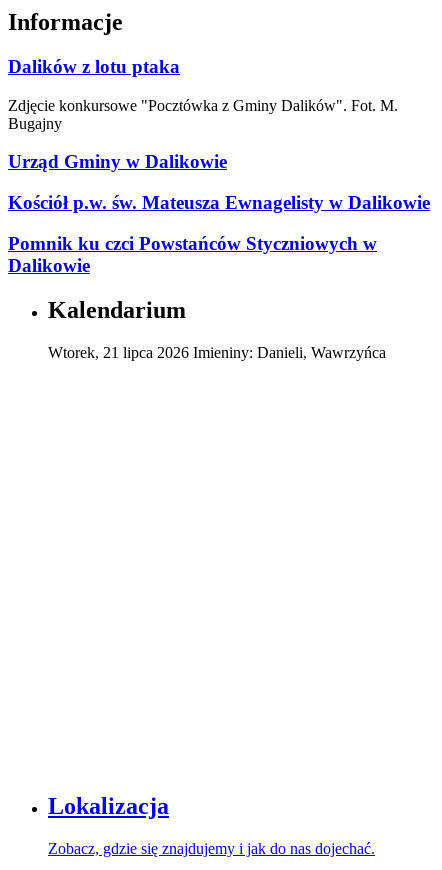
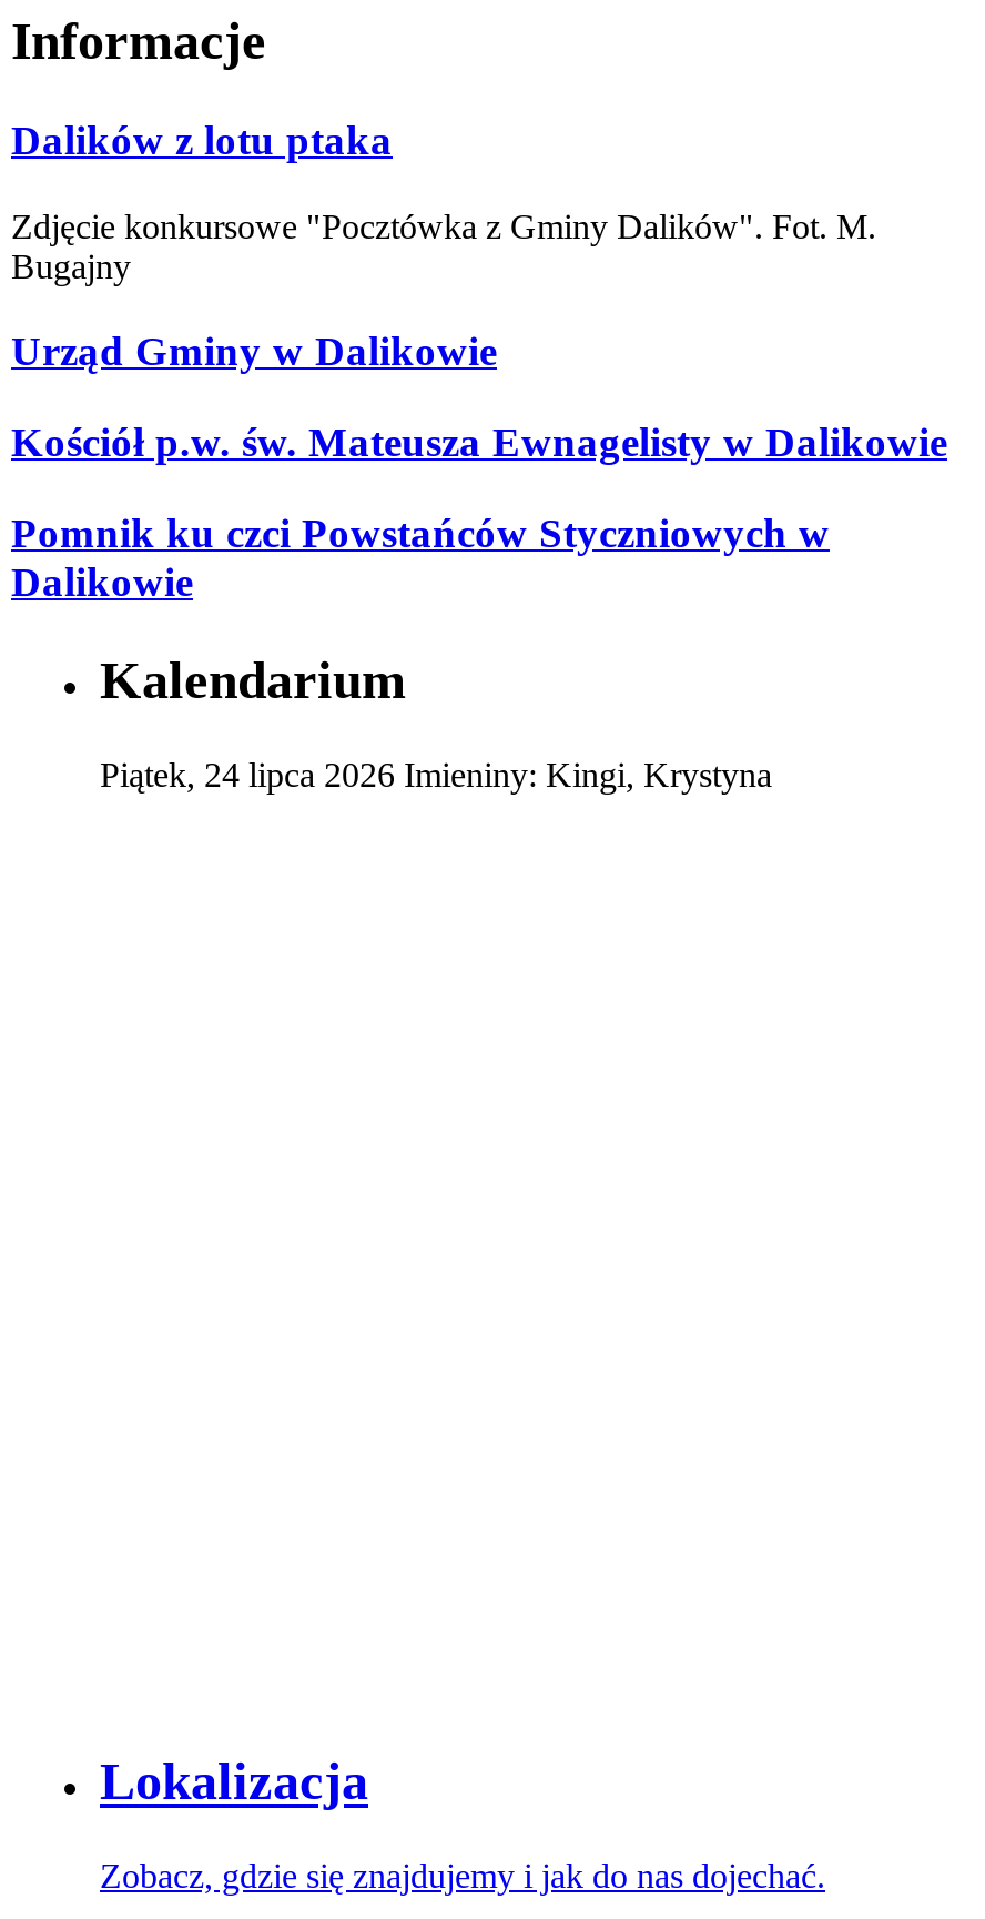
[48,343,386,360] Wtorek, 21 lipca 2026 Imieniny: Danieli, Wawrzyńca -> [100,755,772,792] Piątek, 24 lipca 2026 Imieniny: Kingi, Krystyna

